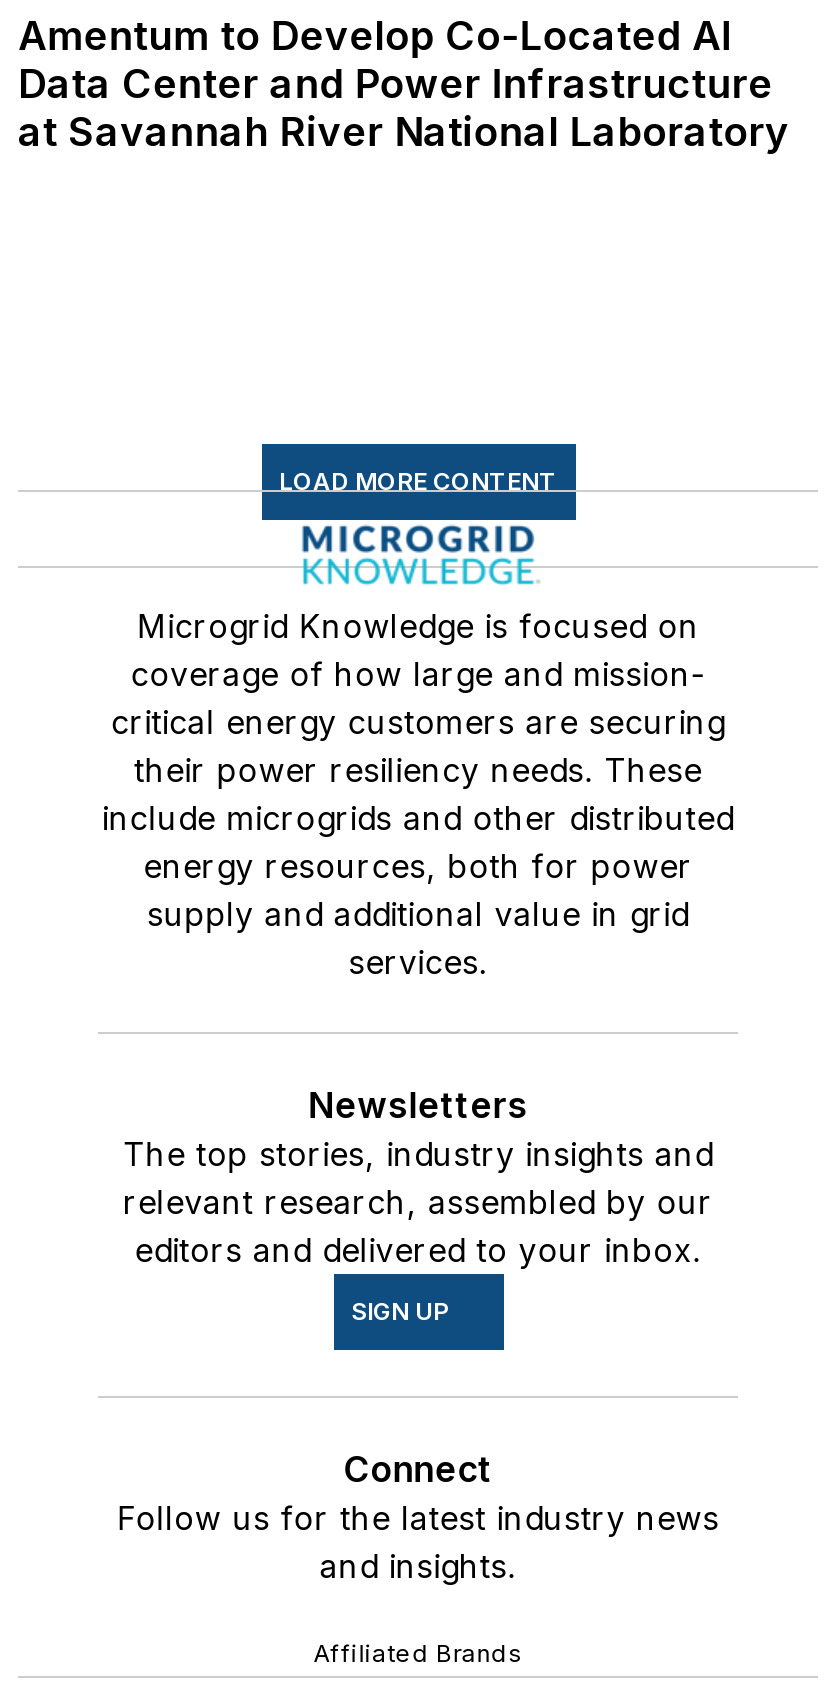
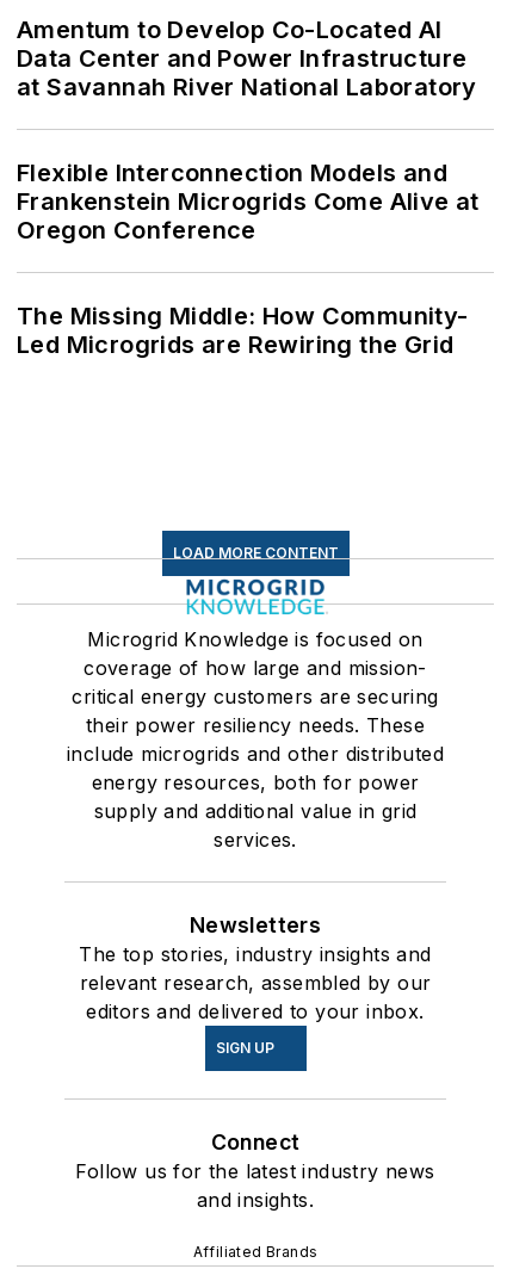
none -> [17,159,479,360] Flexible Interconnection Models and | Frankenstein Microgrids Come Alive at | Oregon Conference | The Missing Middle: How Community- | Led Microgrids are Rewiring the Grid

